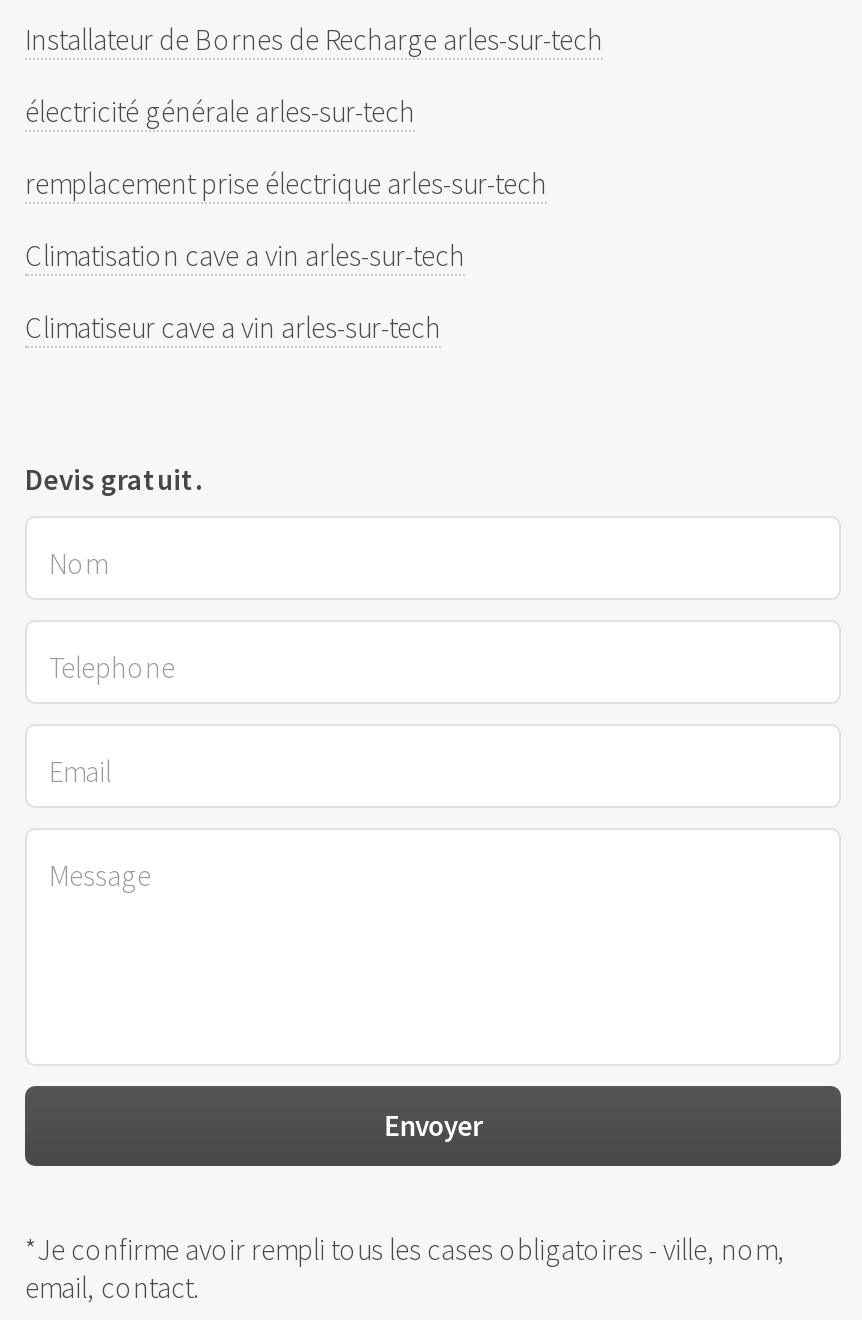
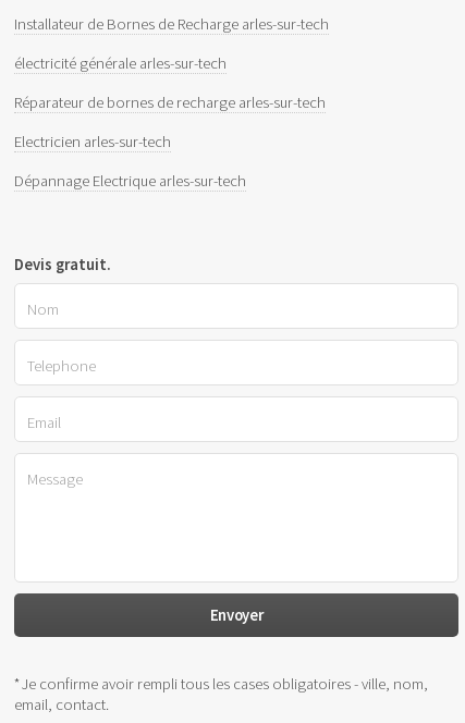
[25,166,547,202] remplacement prise électrique arles-sur-tech -> [14,93,326,112] Réparateur de bornes de recharge arles-sur-tech
[25,238,465,274] Climatisation cave a vin arles-sur-tech -> [14,132,171,152] Electricien arles-sur-tech
[25,310,441,346] Climatiseur cave a vin arles-sur-tech -> [14,171,246,191] Dépannage Electrique arles-sur-tech

